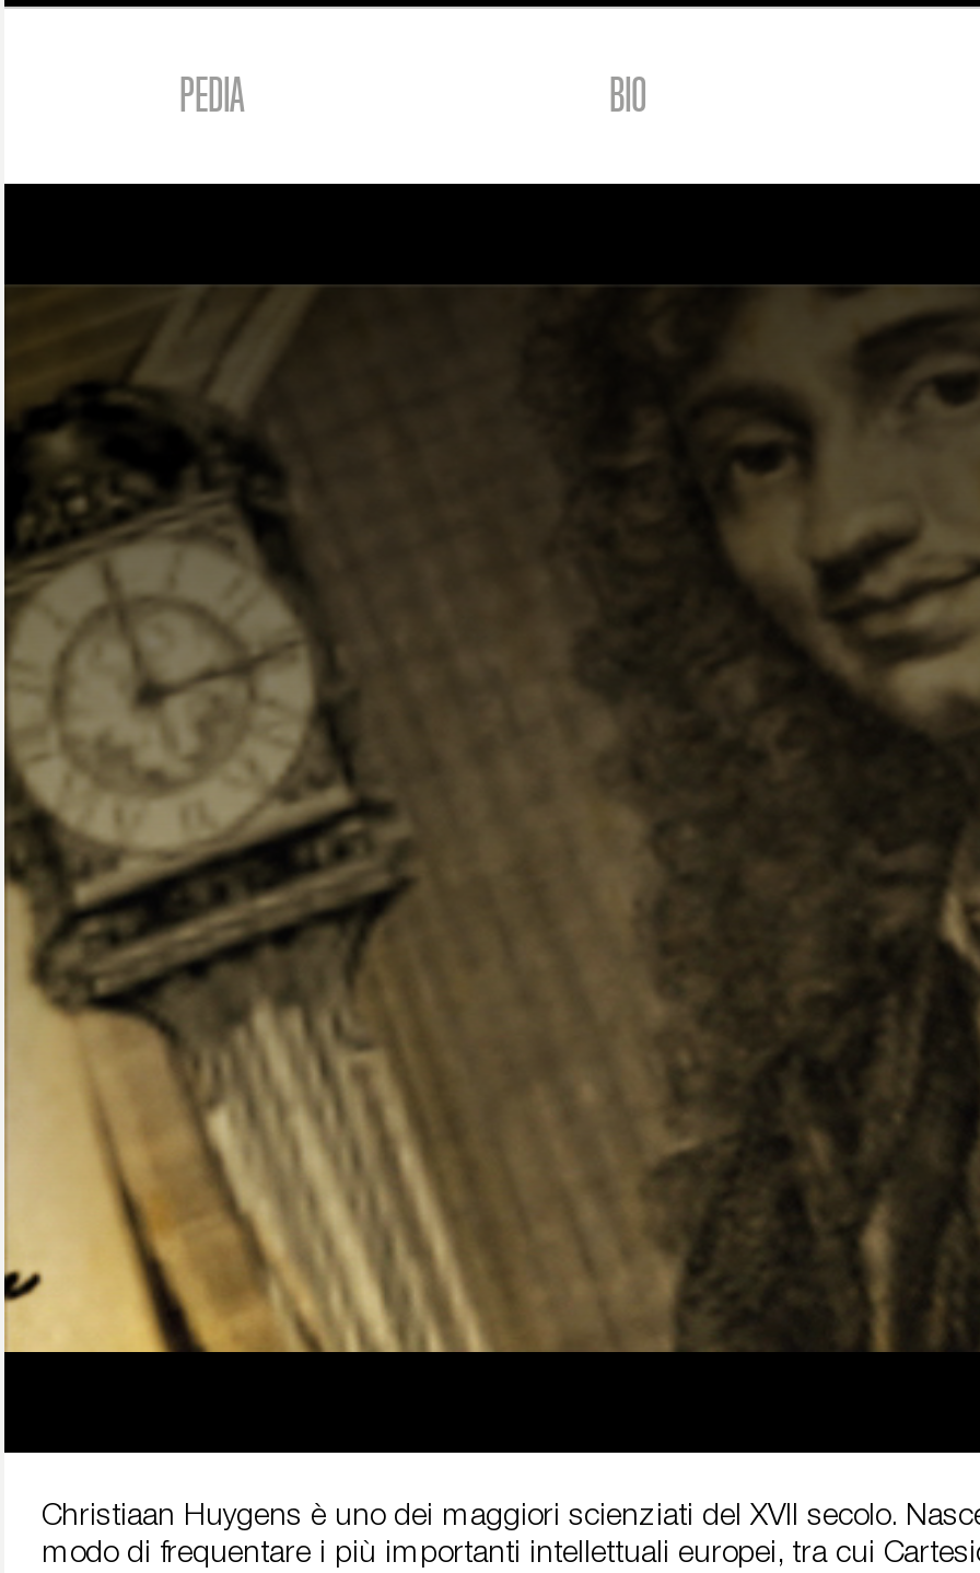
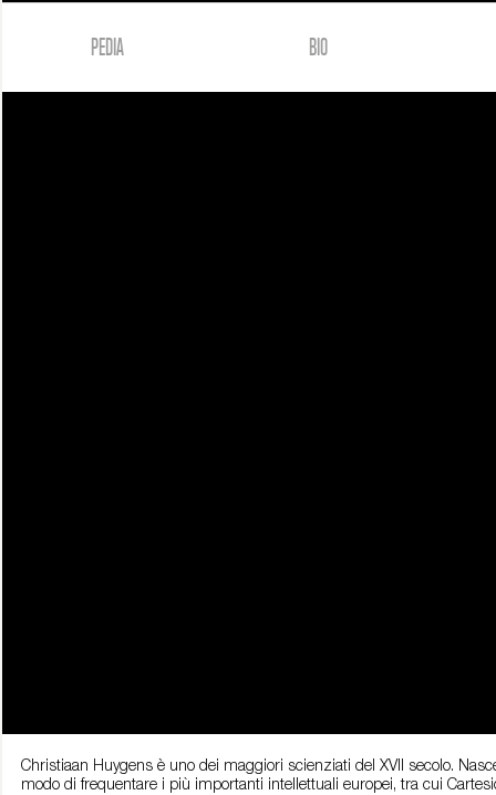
[7,284,973,1354] [image] -> none

